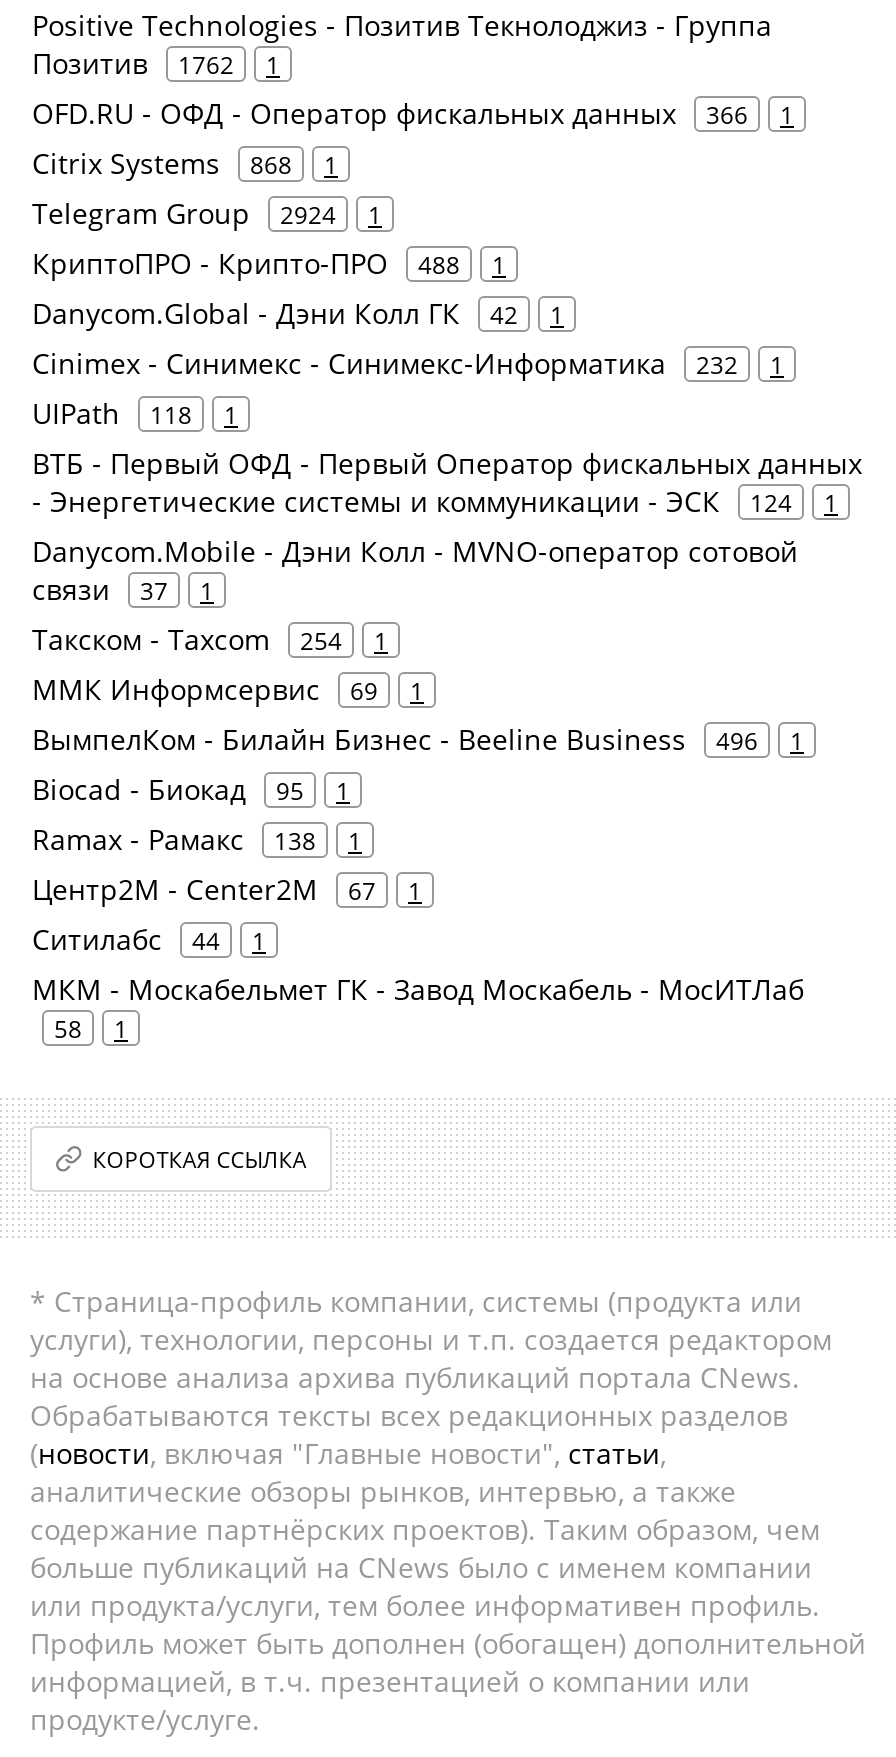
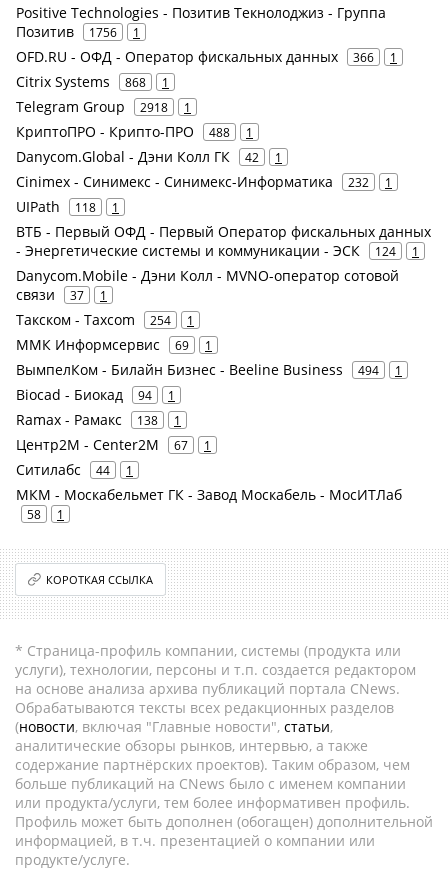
[32,44,280,82] Позитив 1762 1 -> [16,22,140,41] Позитив 1756 1
[32,194,382,232] Telegram Group 2924 1 -> [16,97,191,116] Telegram Group 2918 1
[32,720,804,758] ВымпелКом - Билайн Бизнес - Beeline Business 496 1 -> [16,360,402,379] ВымпелКом - Билайн Бизнес - Beeline Business 494 1
[276,774,304,806] 95 -> [138,387,152,403] 94

